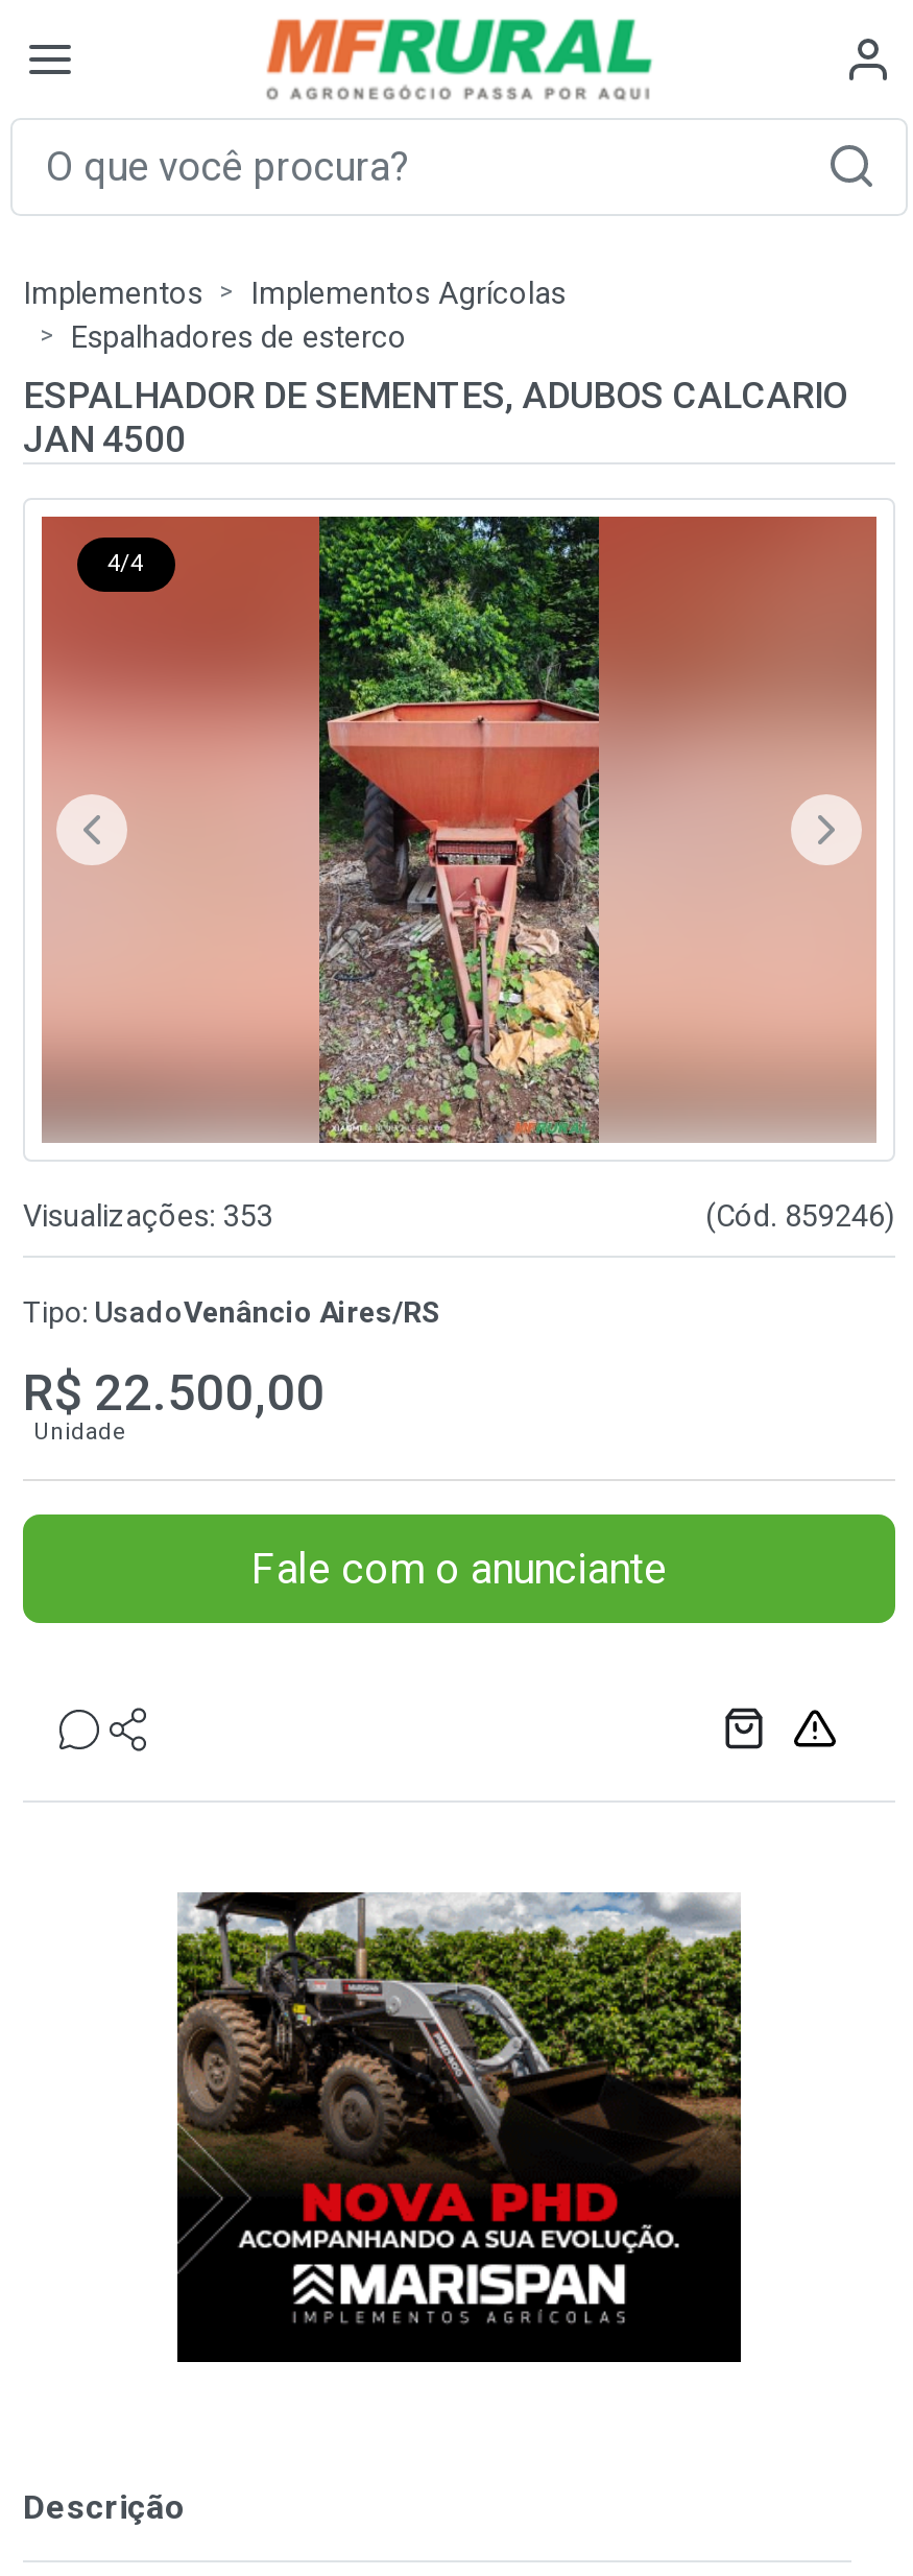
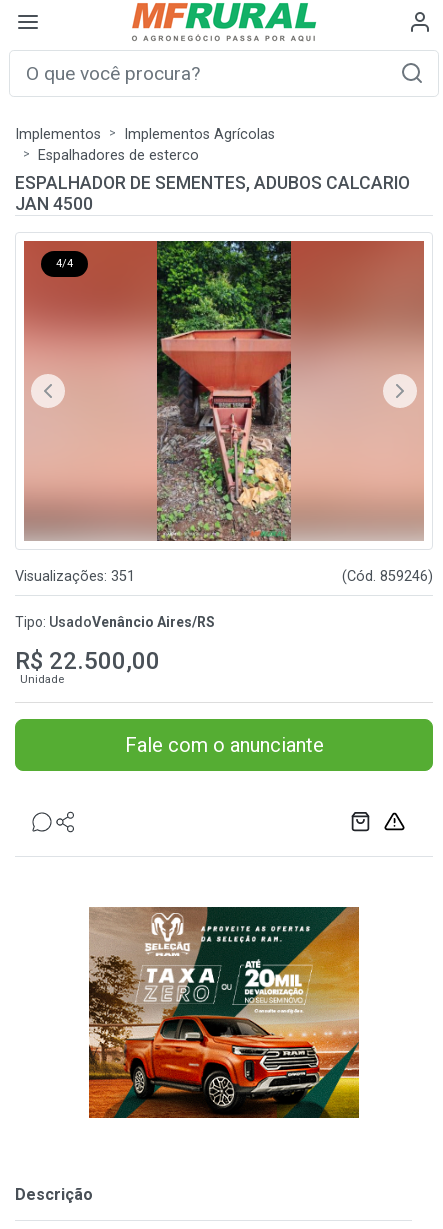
[23,1199,273,1234] Visualizações: 353 -> [15,568,135,585] Visualizações: 351
[175,1890,743,2364] [image] -> [88,900,360,1125] [image]

